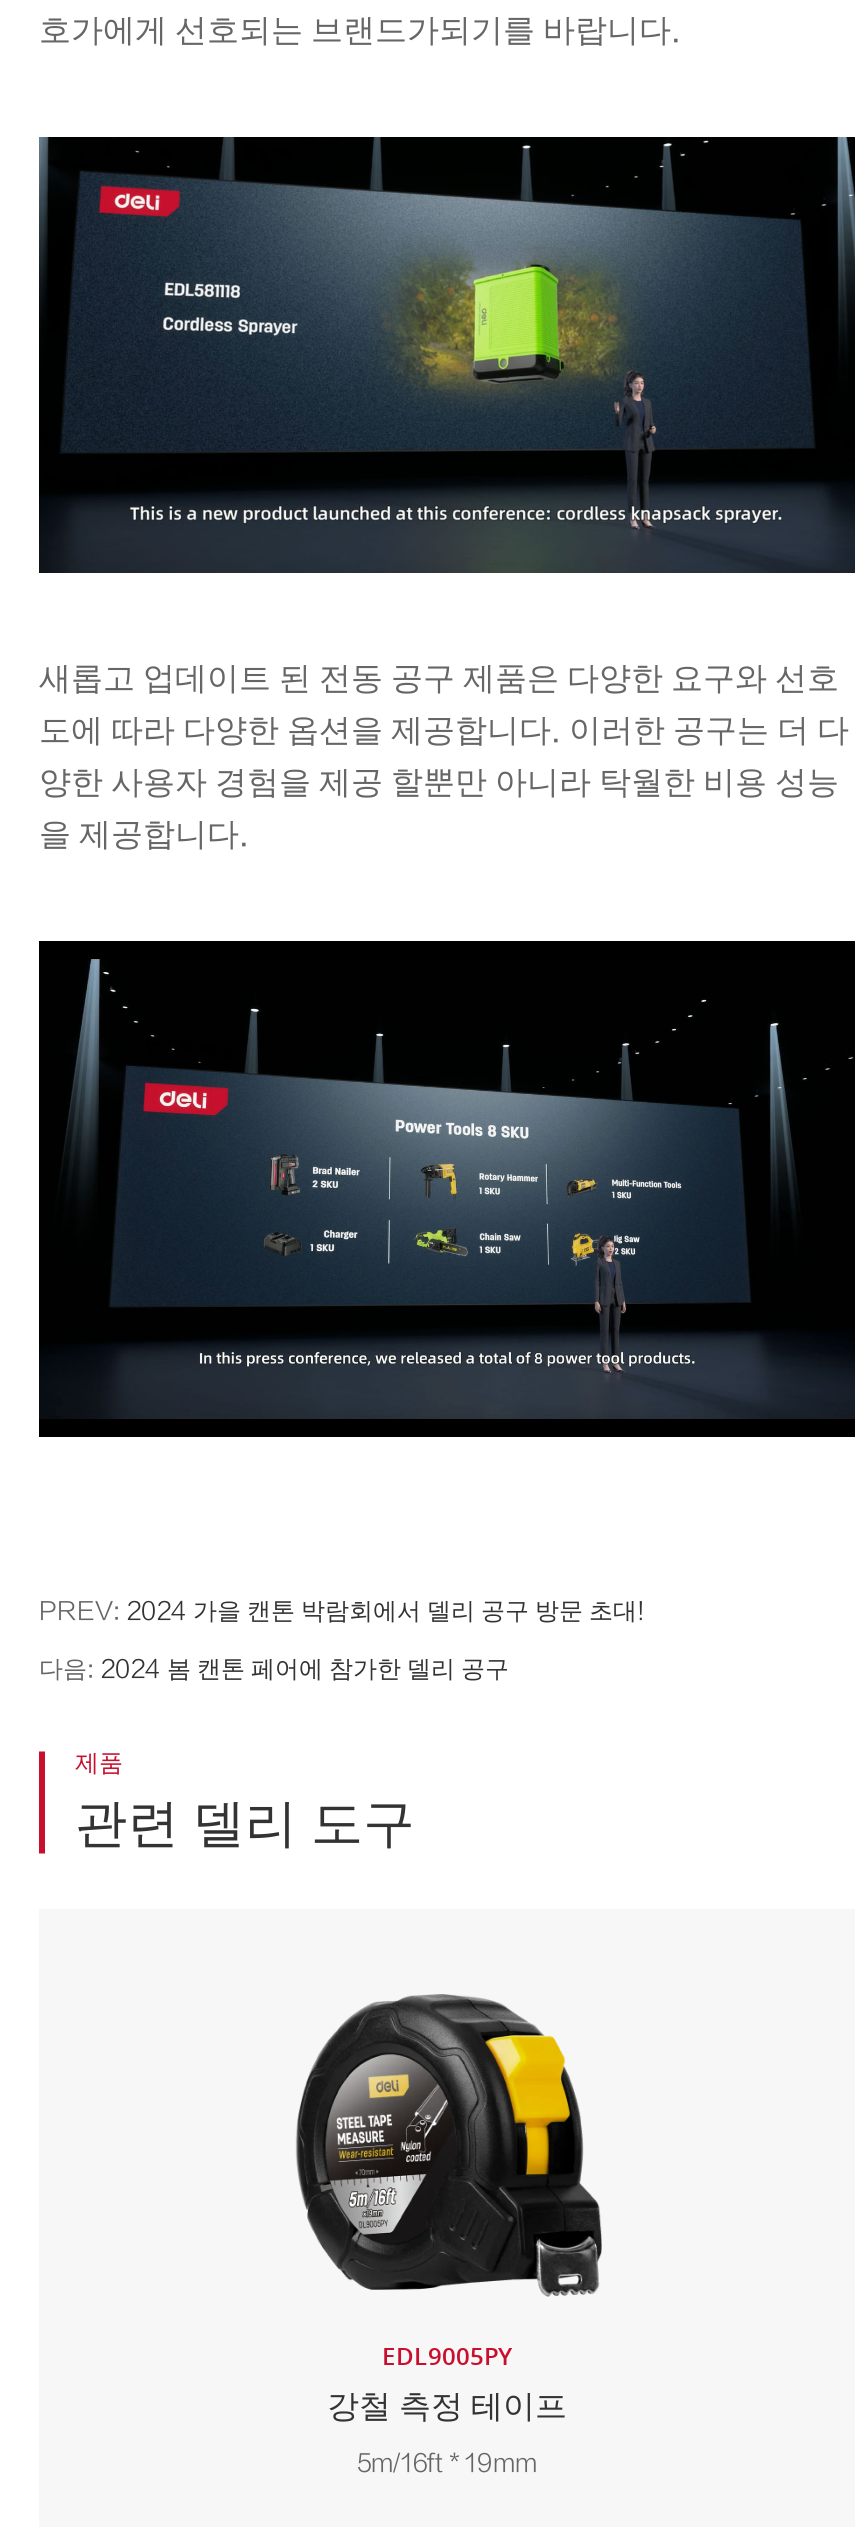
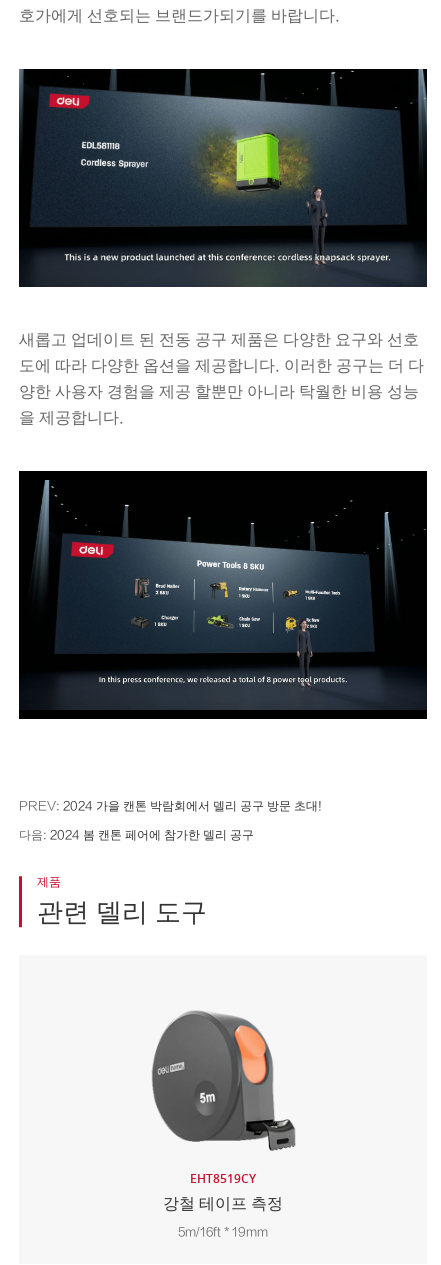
[295,1993,603,2427] [image] | EDL9005PY | 강철 측정 테이프 -> [148,998,300,1214] [image] | EHT8519CY | 강철 테이프 측정

